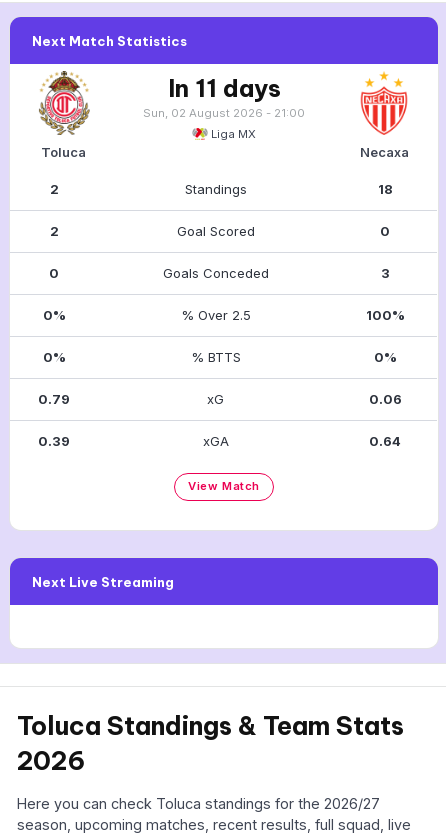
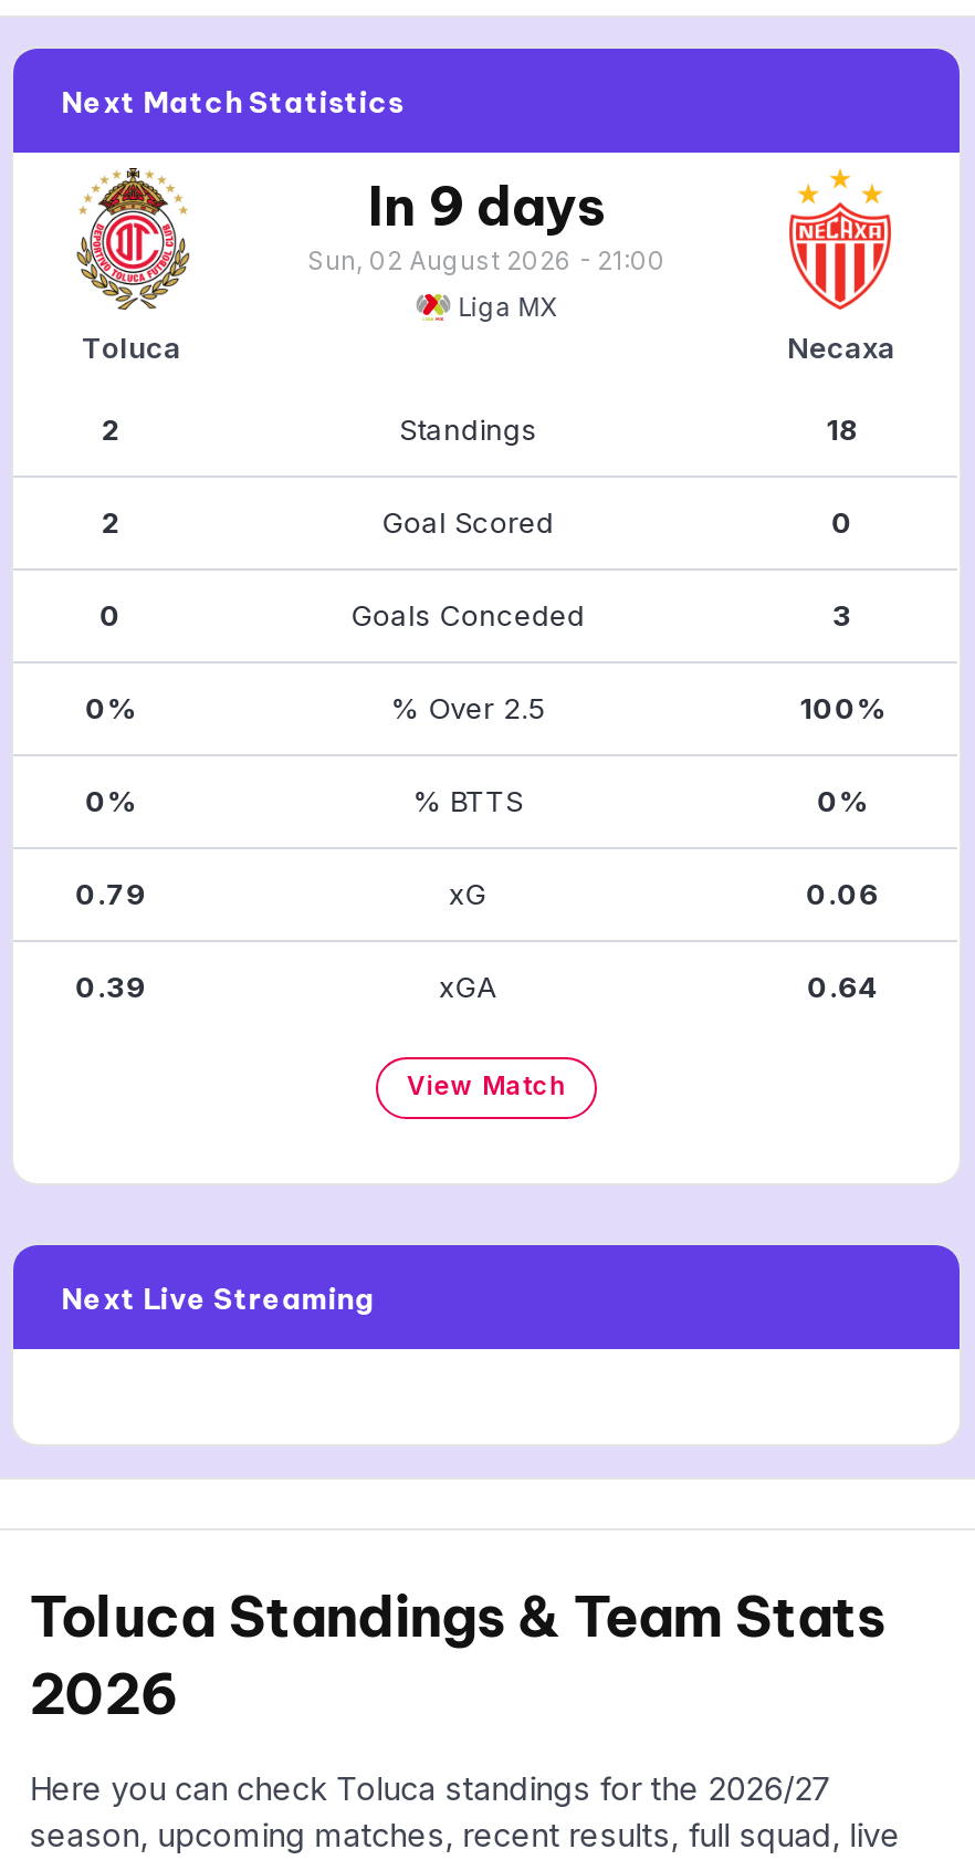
[167,73,280,103] In 11 days -> [368,173,605,240] In 9 days

